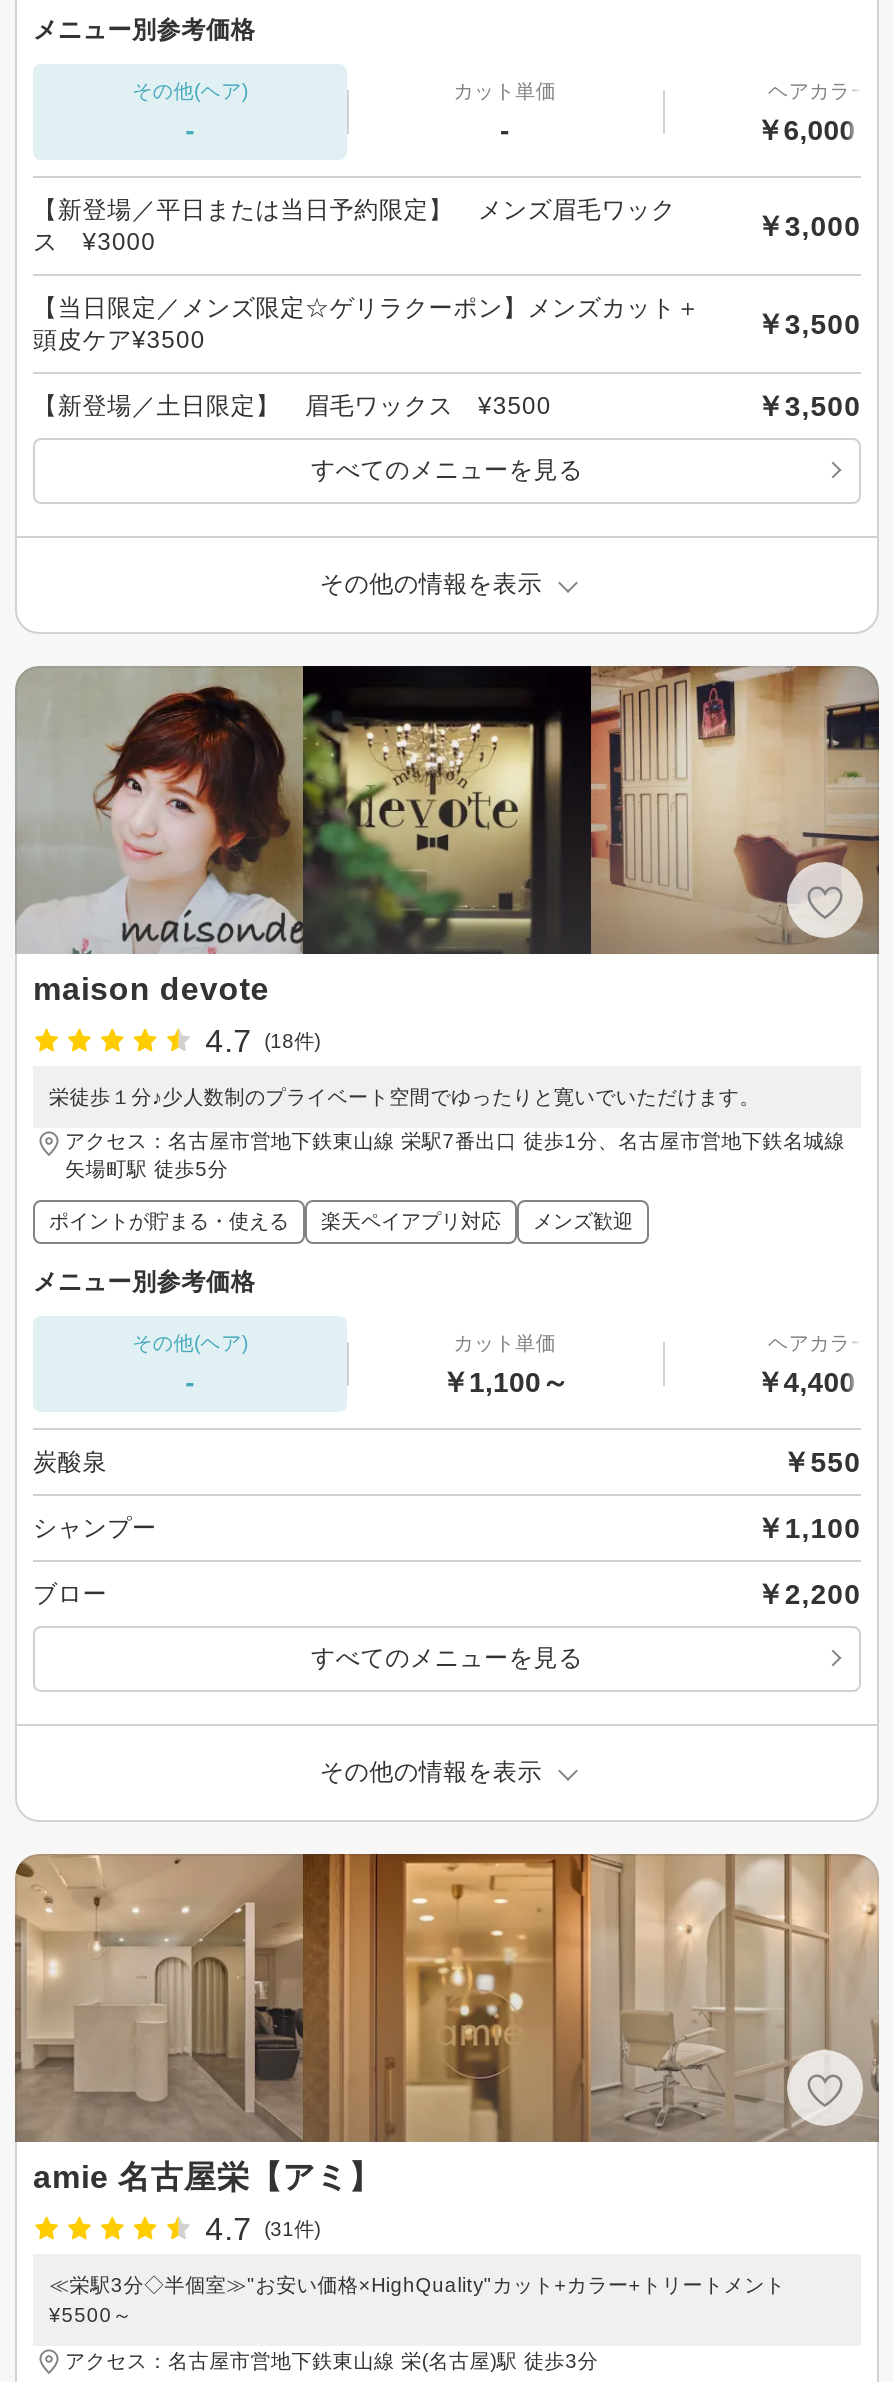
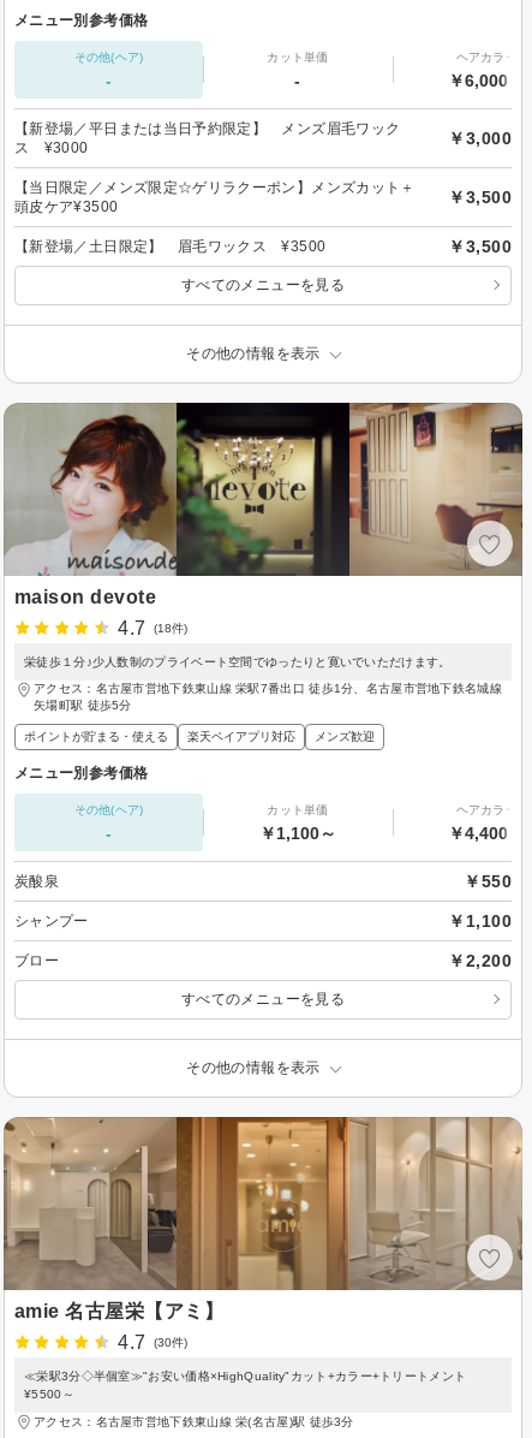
[205,2211,320,2245] 4.7 (31件) -> [118,1332,187,1352] 4.7 (30件)

